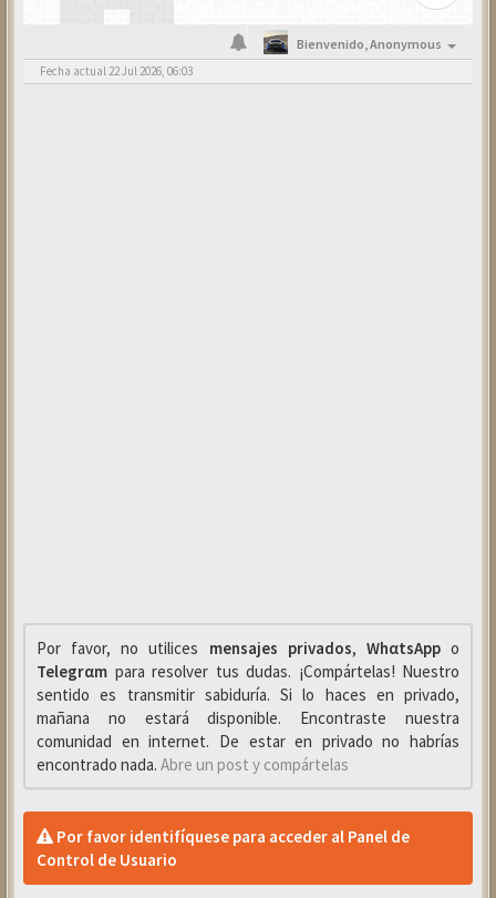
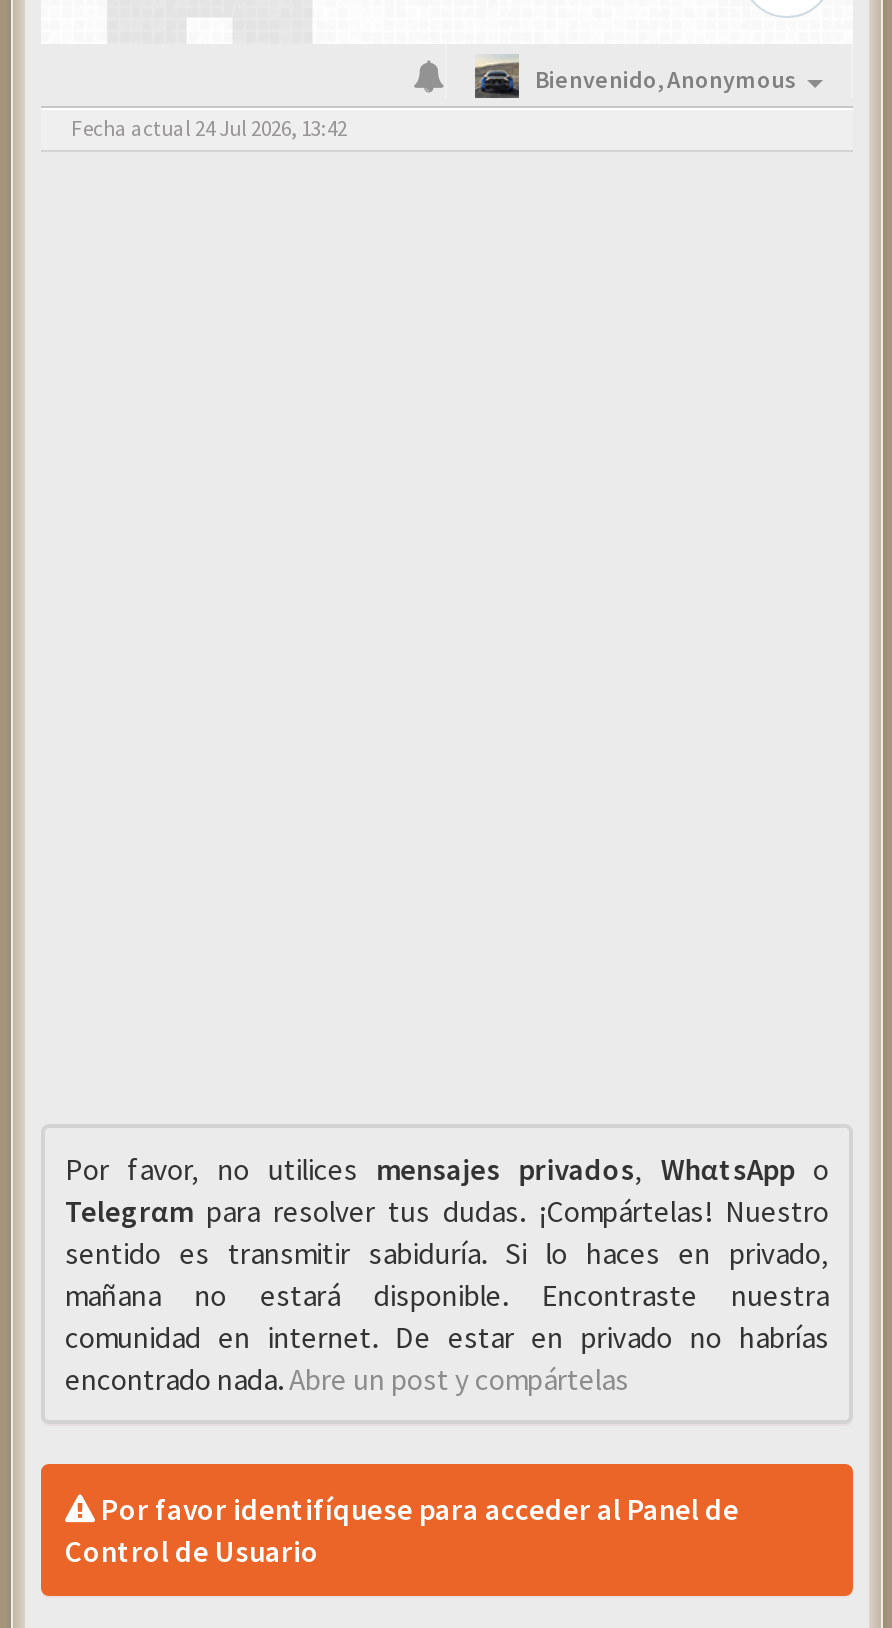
[40,63,193,79] Fecha actual 22 Jul 2026, 06:03 -> [71,114,347,142] Fecha actual 24 Jul 2026, 13:42

